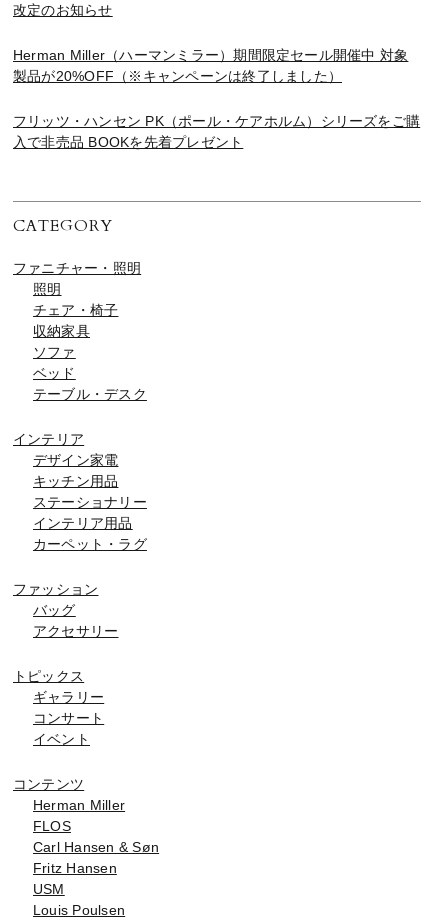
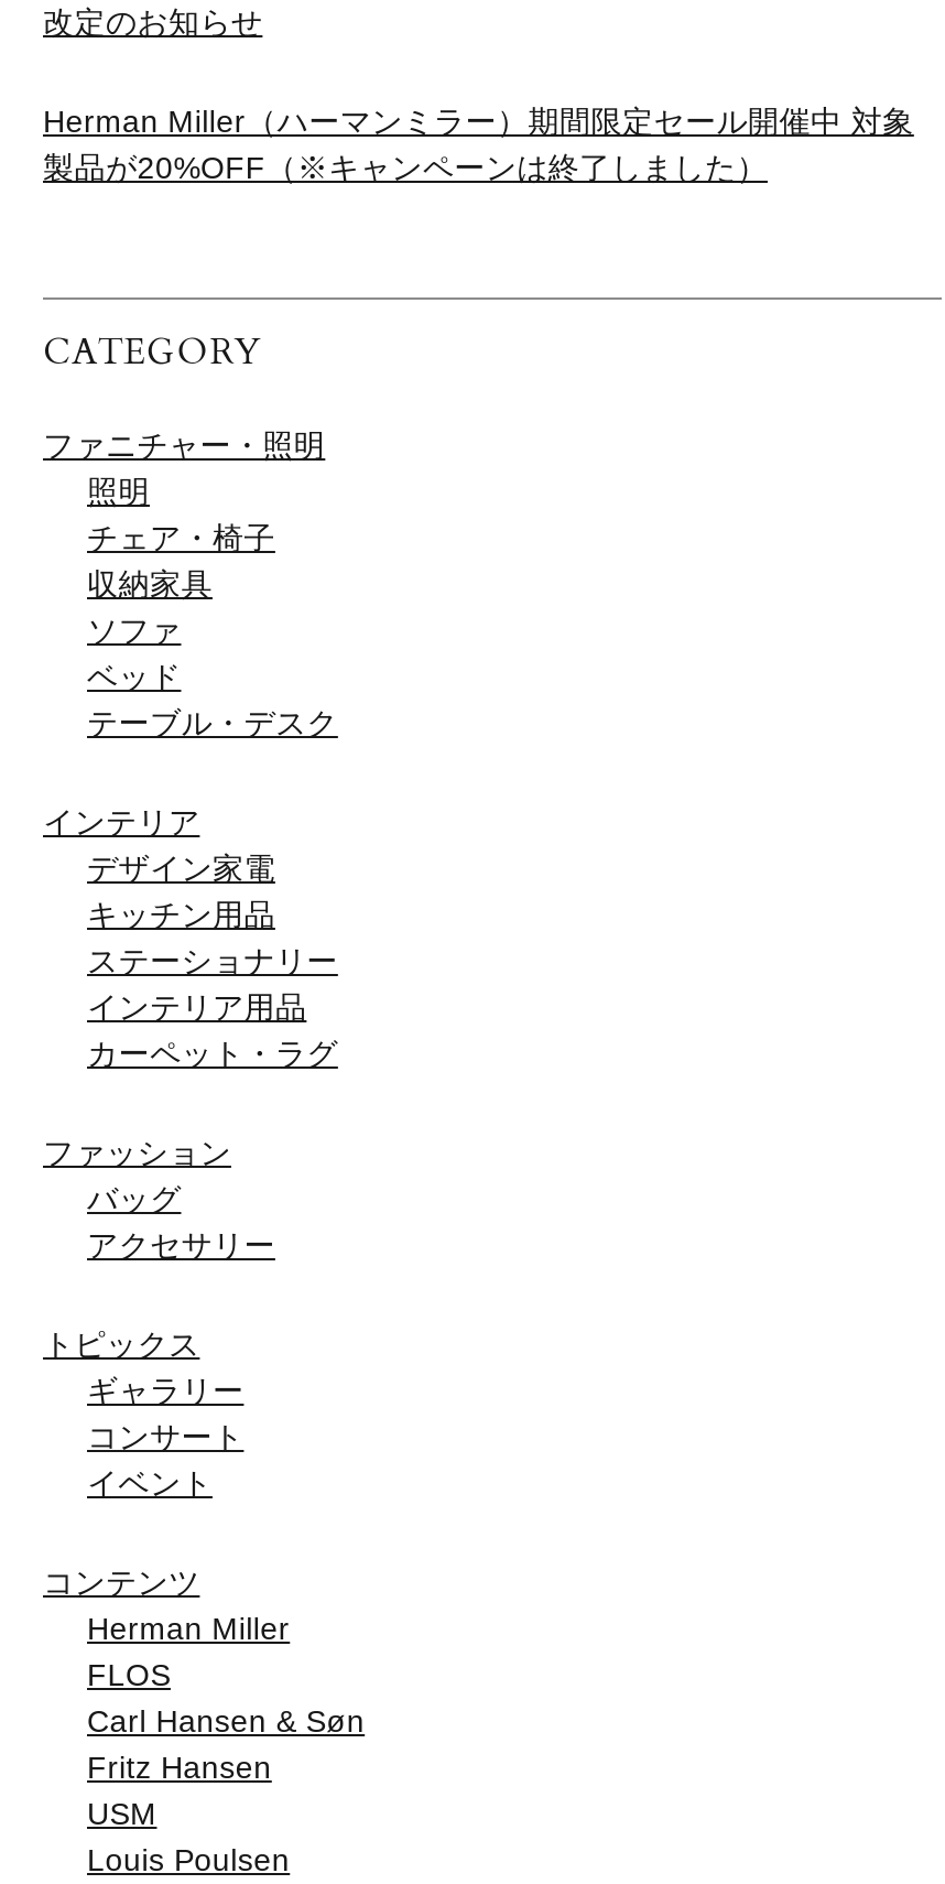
[13,113,420,150] フリッツ・ハンセン PK（ポール・ケアホルム）シリーズをご購 | 入で非売品 BOOKを先着プレゼント -> none

